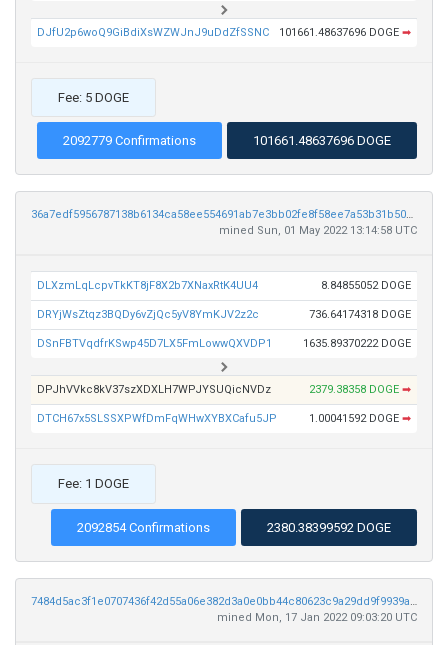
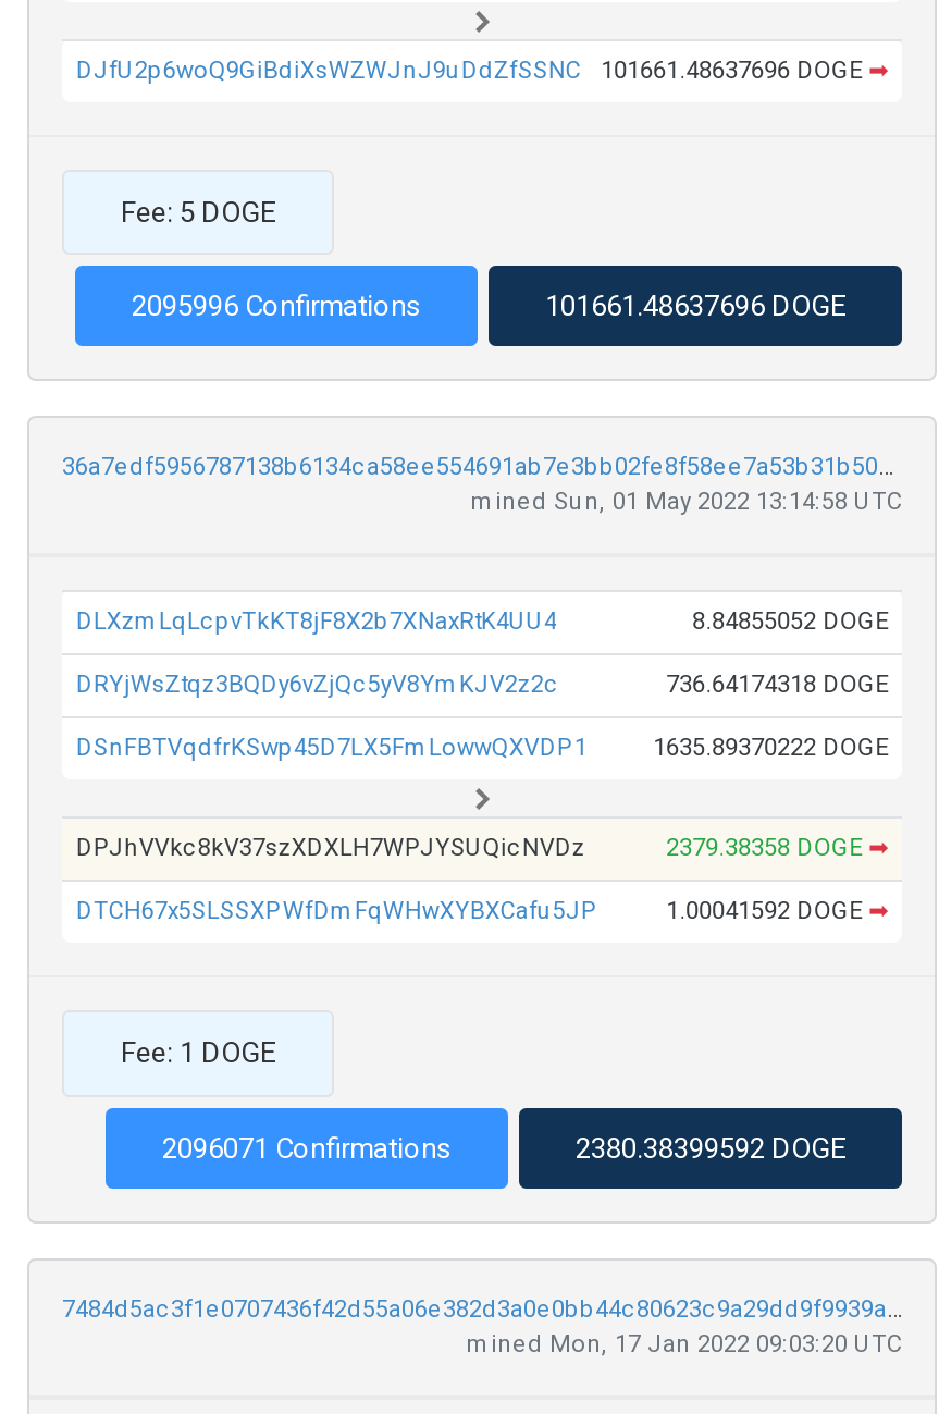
[63,133,196,148] 2092779 Confirmations -> [132,290,421,323] 2095996 Confirmations
[77,520,210,535] 2092854 Confirmations -> [162,1131,452,1164] 2096071 Confirmations

